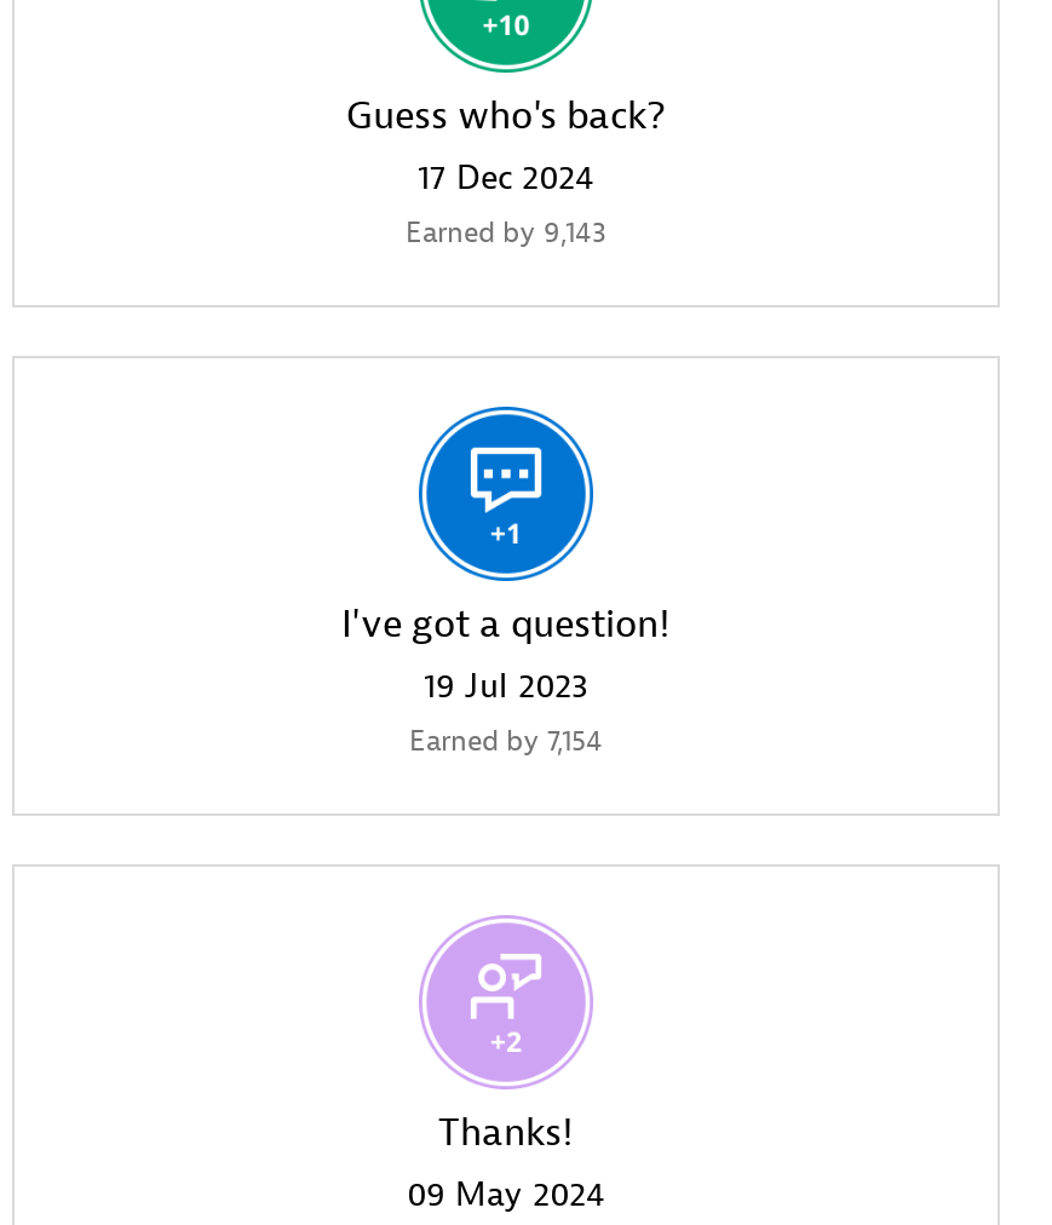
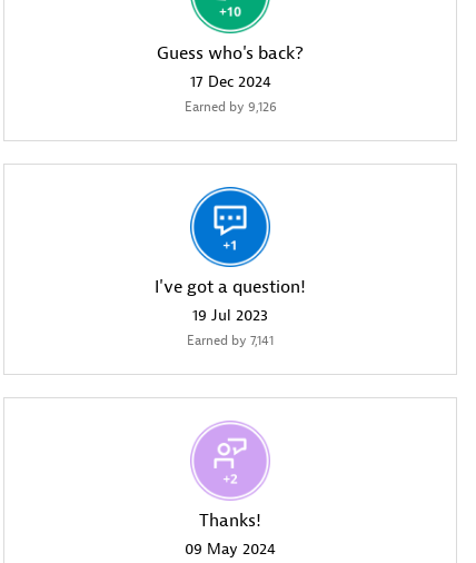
[406,213,607,252] Earned by 9,143 -> [184,98,276,116] Earned by 9,126
[409,721,603,760] Earned by 7,154 -> [187,332,274,349] Earned by 7,141

